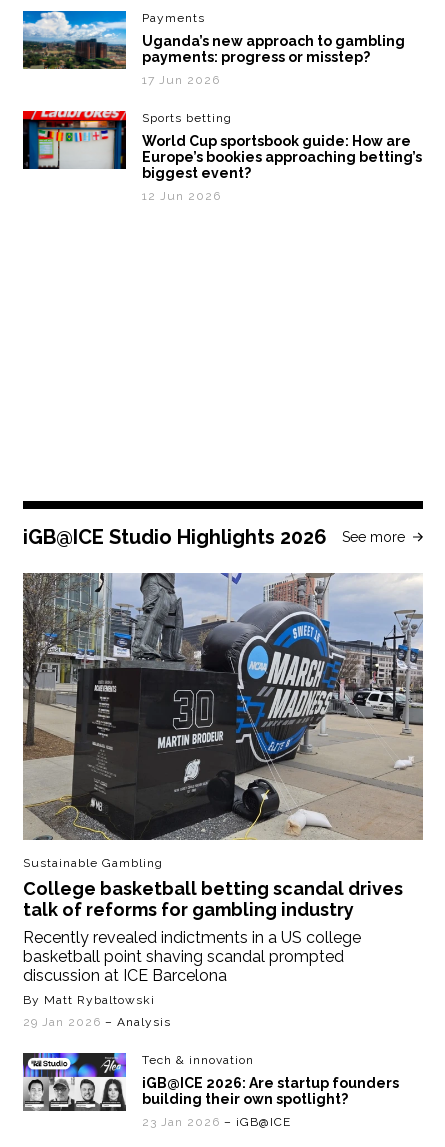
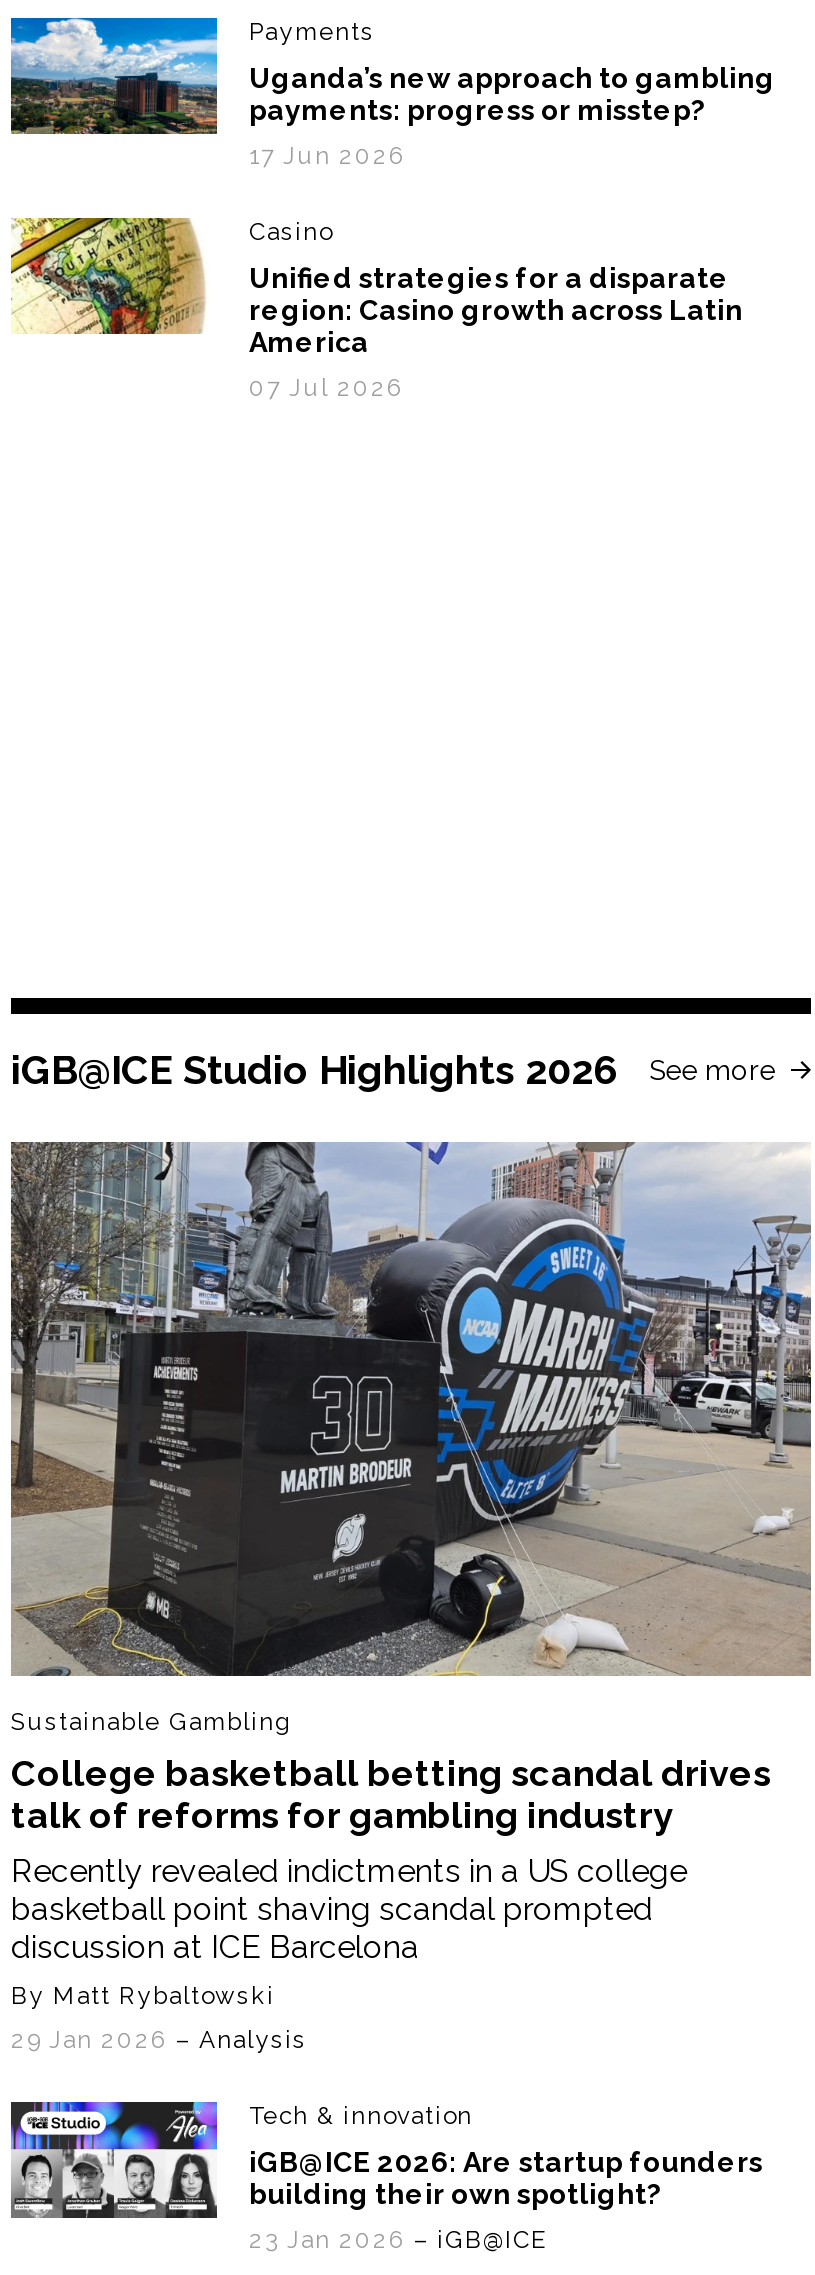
[22,110,232,170] [image] | Sports betting -> [9,216,333,336] [image] | Casino
[142,133,422,181] World Cup sportsbook guide: How are | Europe’s bookies approaching betting’s | biggest event? -> [249,263,743,359] Unified strategies for a disparate | region: Casino growth across Latin | America
[142,189,221,203] 12 Jun 2026 -> [249,375,403,403] 07 Jul 2026

